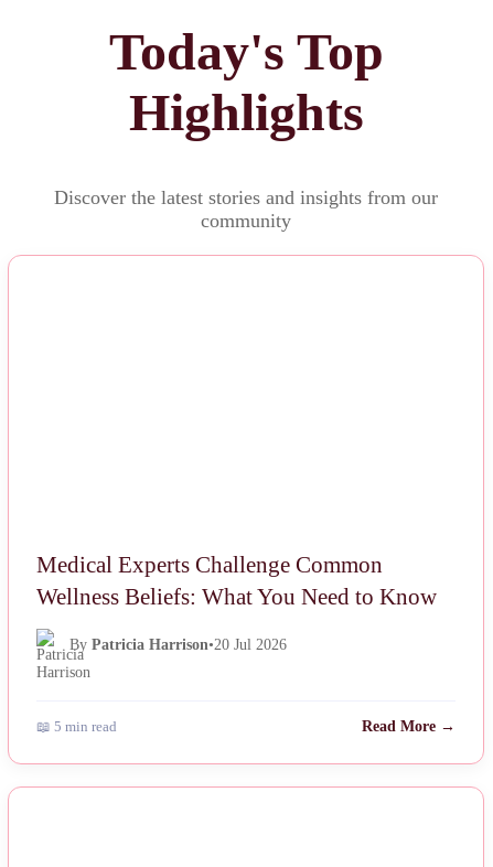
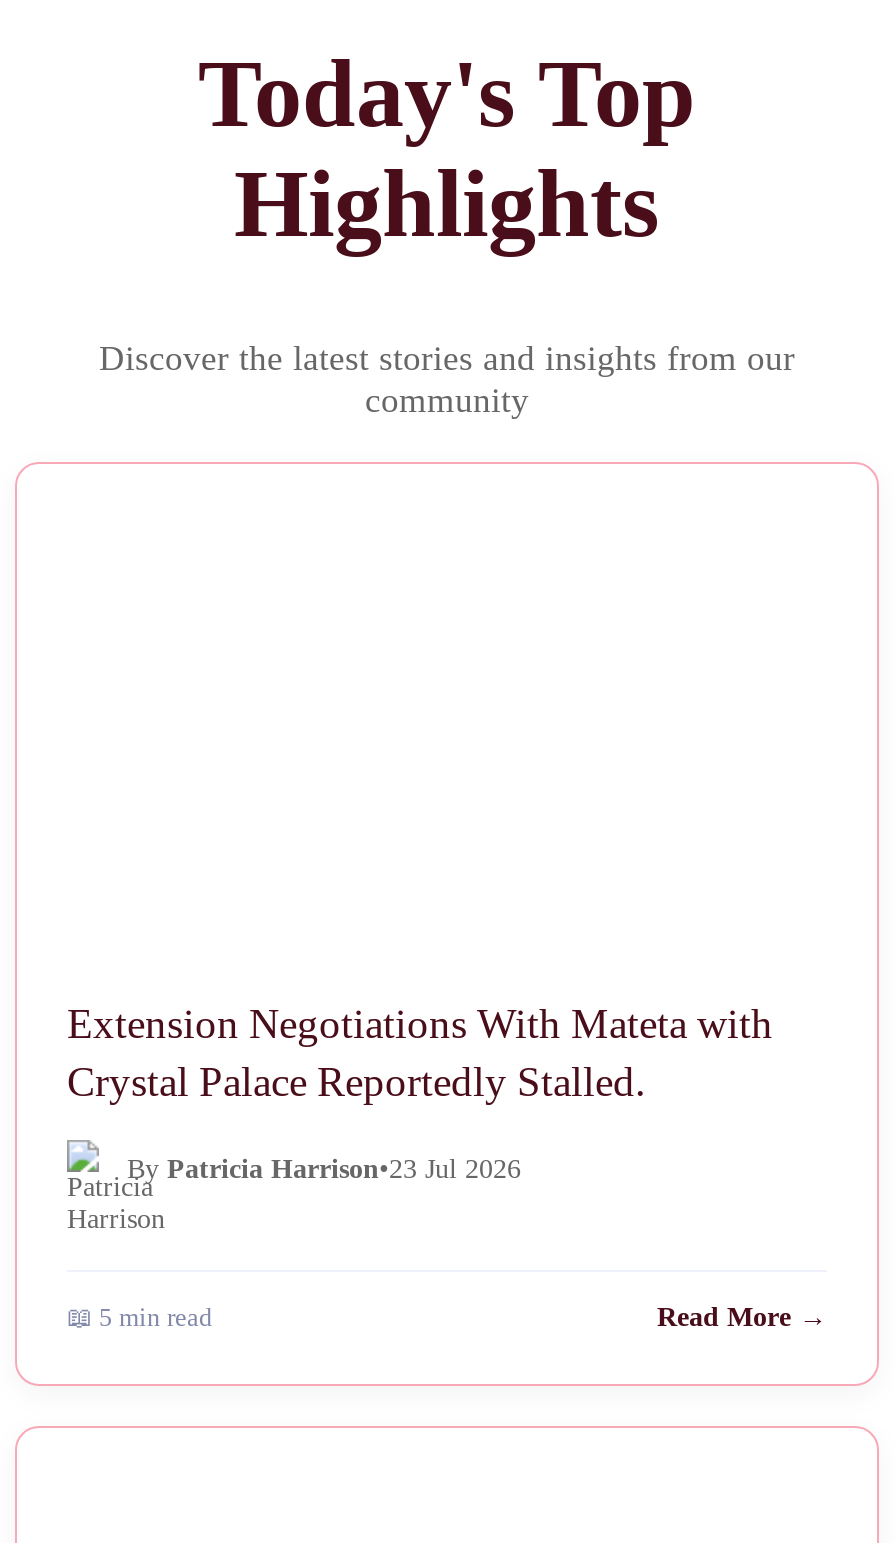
[36,552,437,609] Medical Experts Challenge Common | Wellness Beliefs: What You Need to Know -> [67,1001,773,1105] Extension Negotiations With Mateta with | Crystal Palace Reportedly Stalled.
[69,637,287,653] By Patricia Harrison•20 Jul 2026 -> [127,1155,521,1185] By Patricia Harrison•23 Jul 2026

